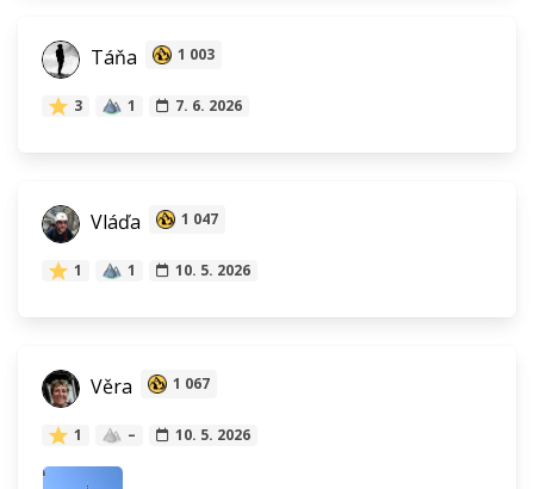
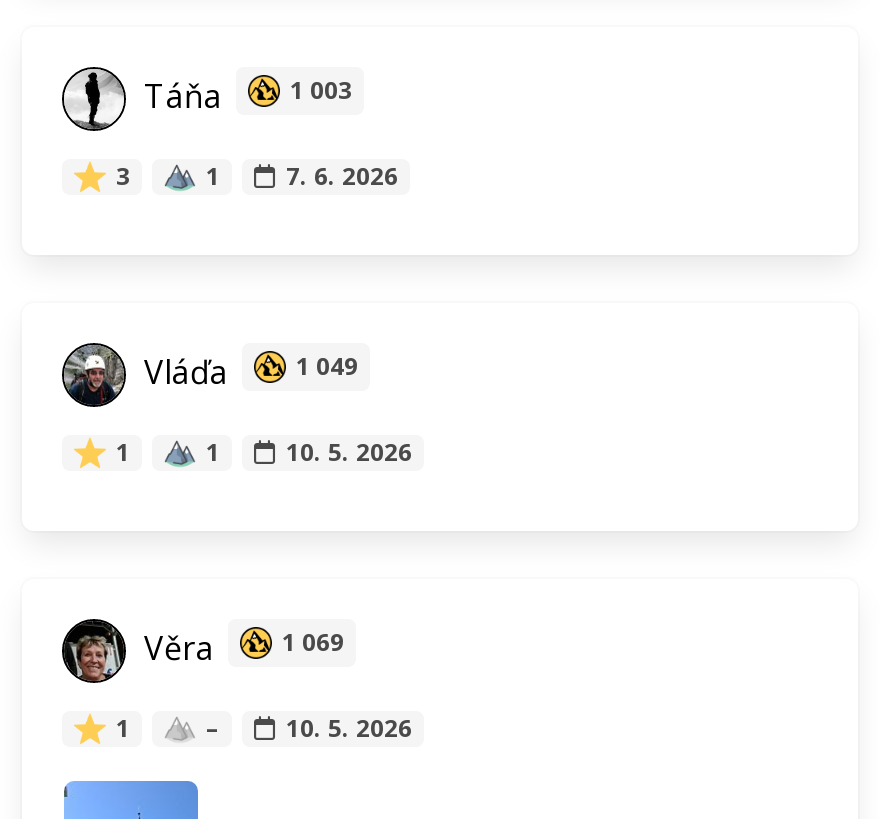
[86,209,218,235] Vláďa 1 047 -> [136,349,358,393] Vláďa 1 049
[86,373,210,400] Věra 1 067 -> [136,625,344,669] Věra 1 069

